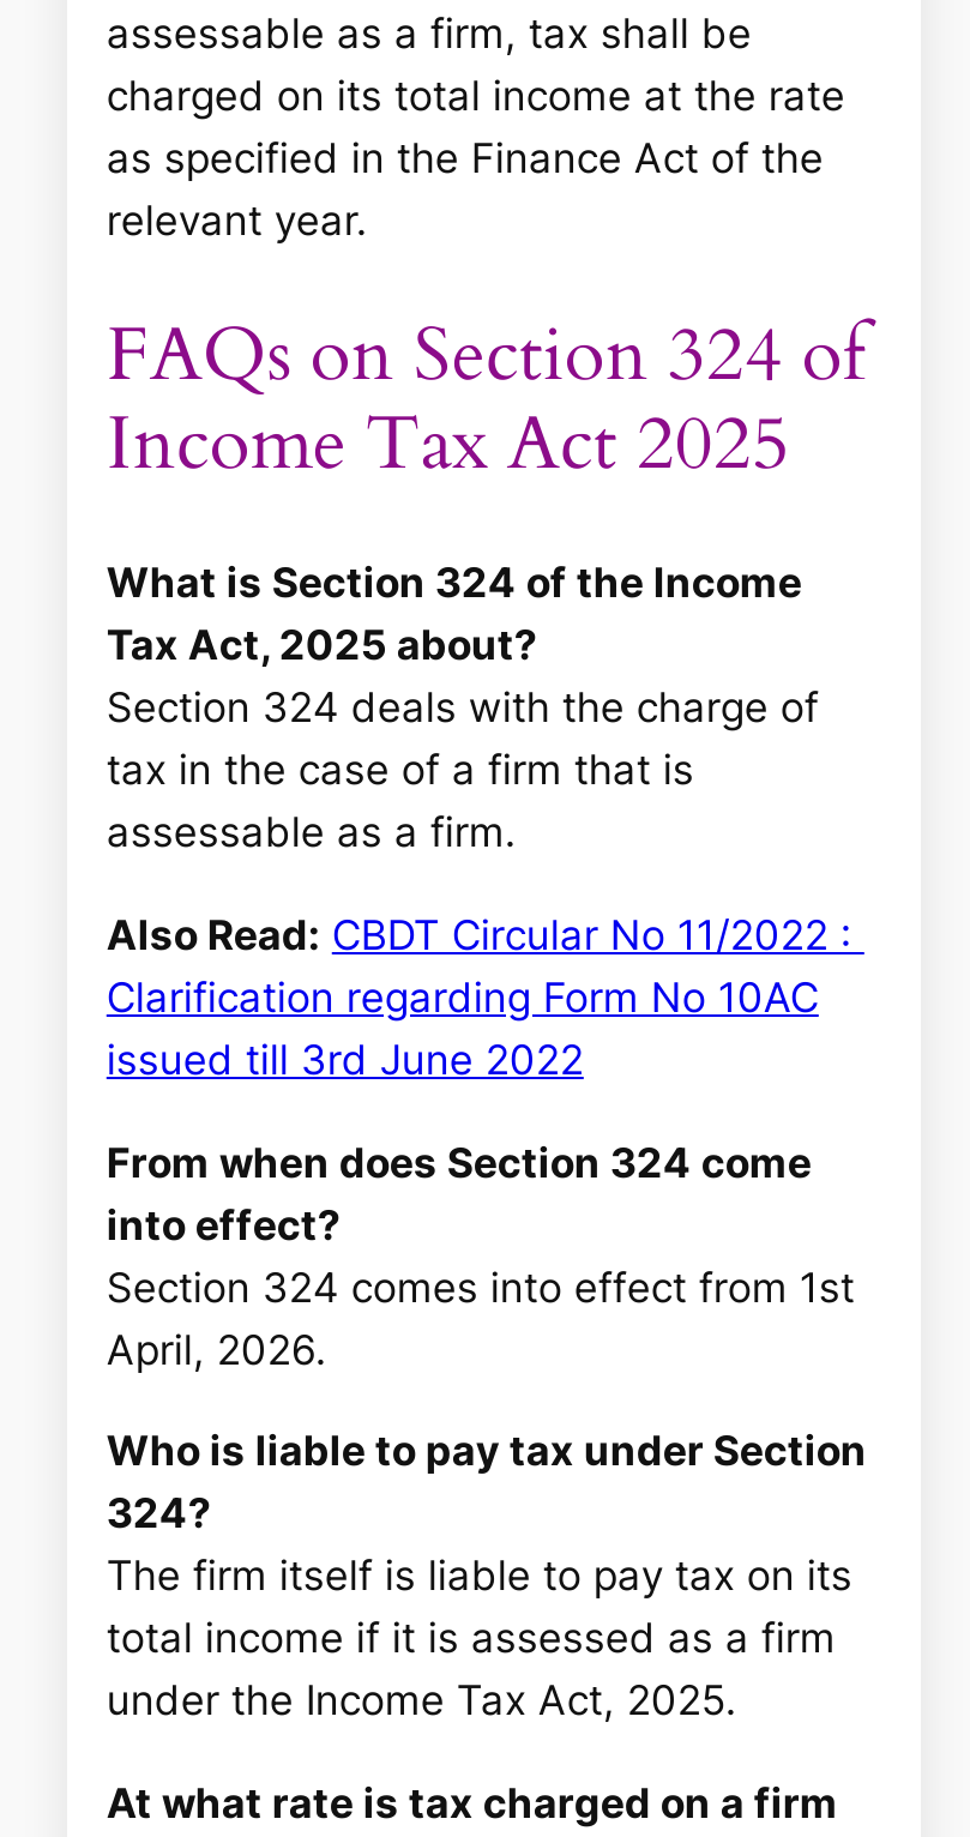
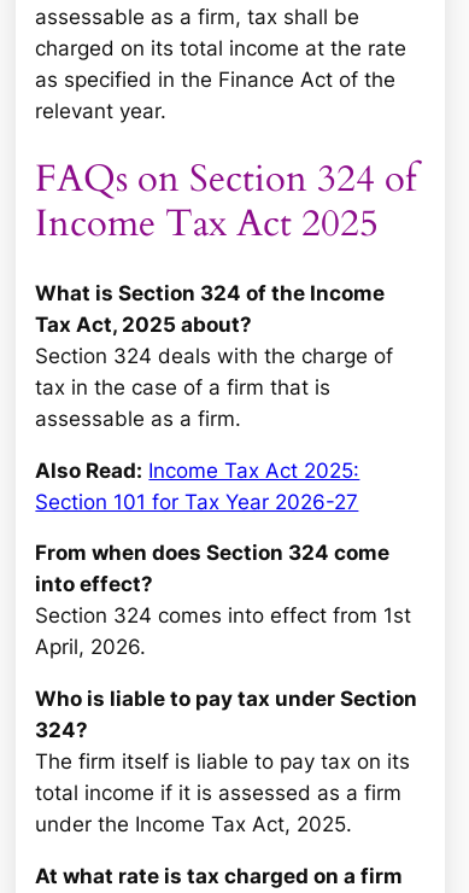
[106,910,864,1083] Also Read: CBDT Circular No 11/2022 : | Clarification regarding Form No 10AC | issued till 3rd June 2022 -> [35,458,360,514] Also Read: Income Tax Act 2025: | Section 101 for Tax Year 2026-27

